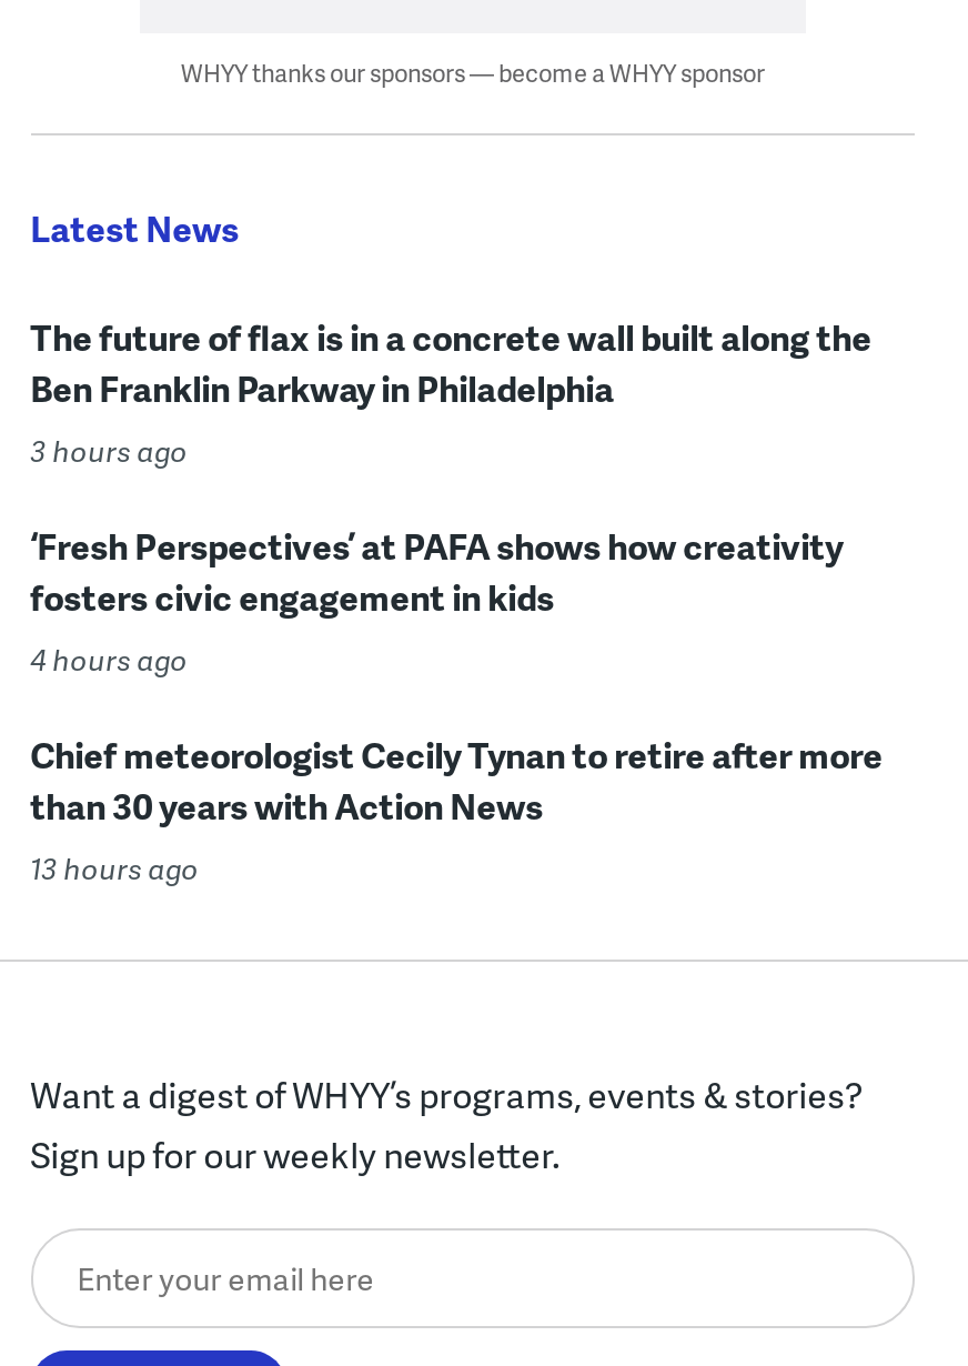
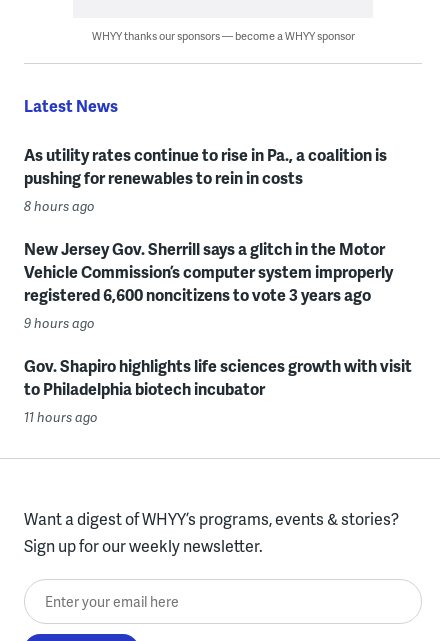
[30,311,872,471] The future of flax is in a concrete wall built along the | Ben Franklin Parkway in Philadelphia | 3 hours ago -> [24,143,387,215] As utility rates continue to rise in Pa., a coalition is | pushing for renewables to rein in costs | 8 hours ago
[30,520,843,680] ‘Fresh Perspectives’ at PAFA shows how creativity | fosters civic engagement in kids | 4 hours ago -> [24,237,393,332] New Jersey Gov. Sherrill says a glitch in the Motor | Vehicle Commission’s computer system improperly | registered 6,600 noncitizens to vote 3 years ago | 9 hours ago
[30,729,883,888] Chief meteorologist Cecily Tynan to retire after more | than 30 years with Action News | 13 hours ago -> [24,354,412,426] Gov. Shapiro highlights life sciences growth with visit | to Philadelphia biotech incubator | 11 hours ago

